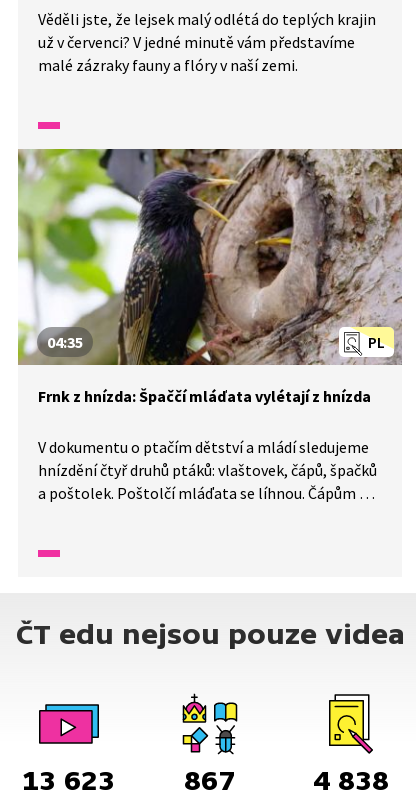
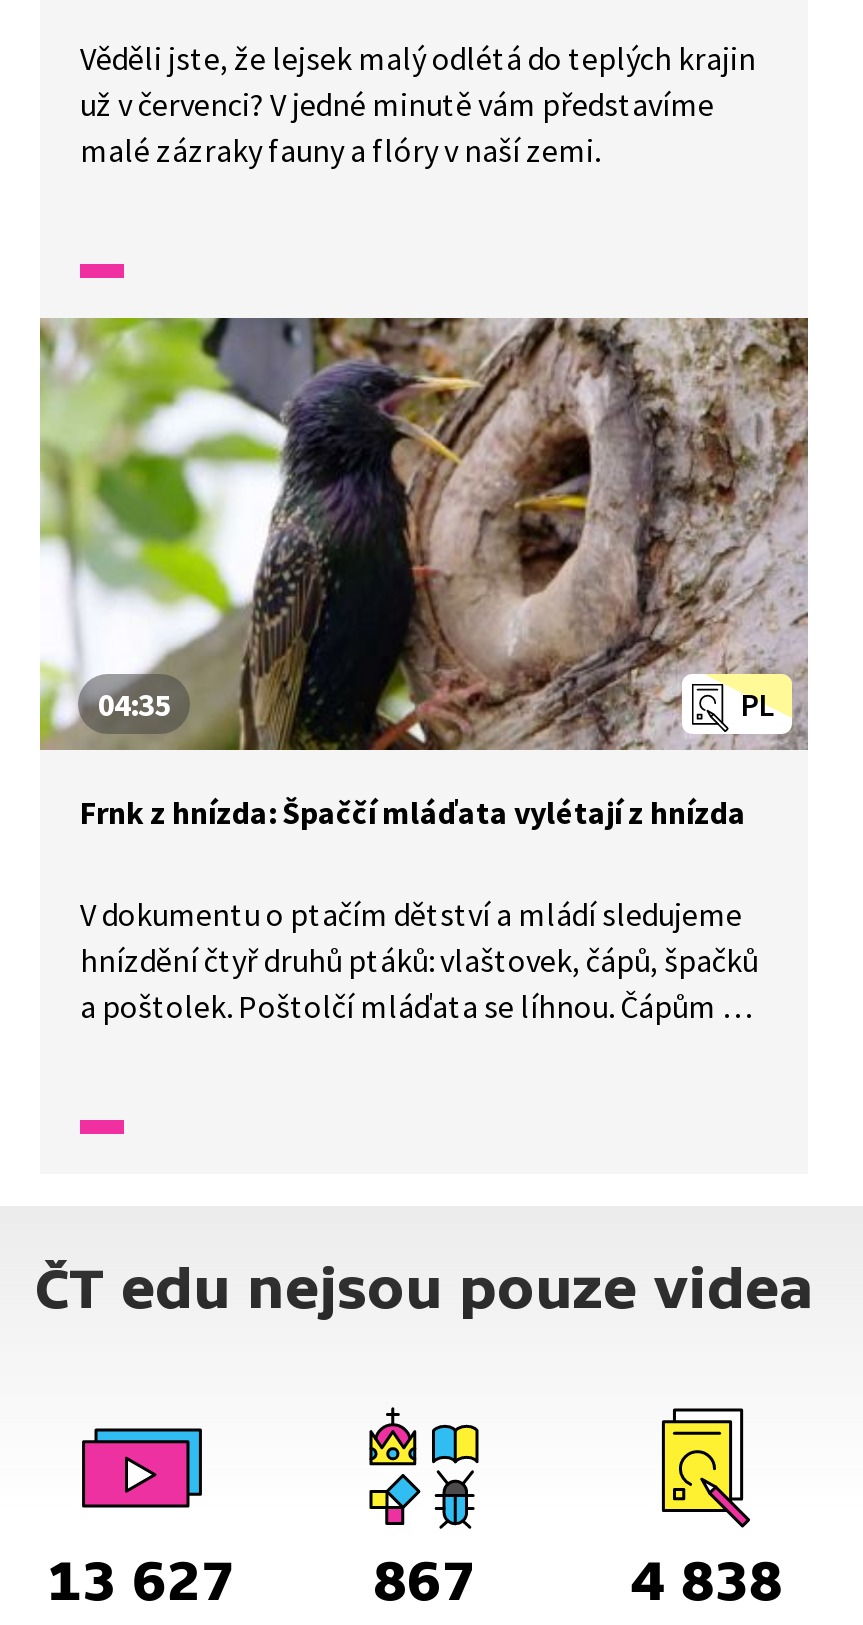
[22,764,115,796] 13 623 -> [48,1548,234,1612] 13 627

